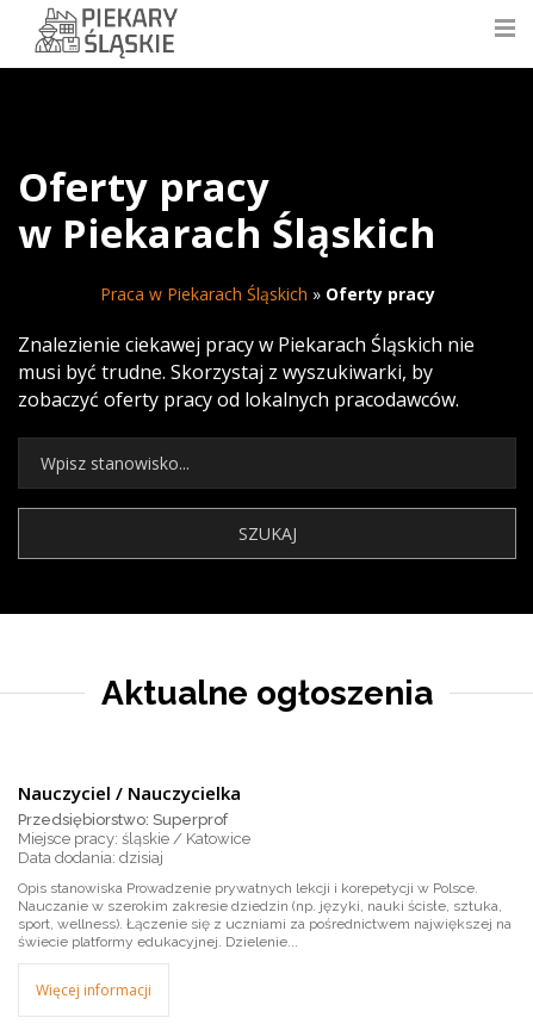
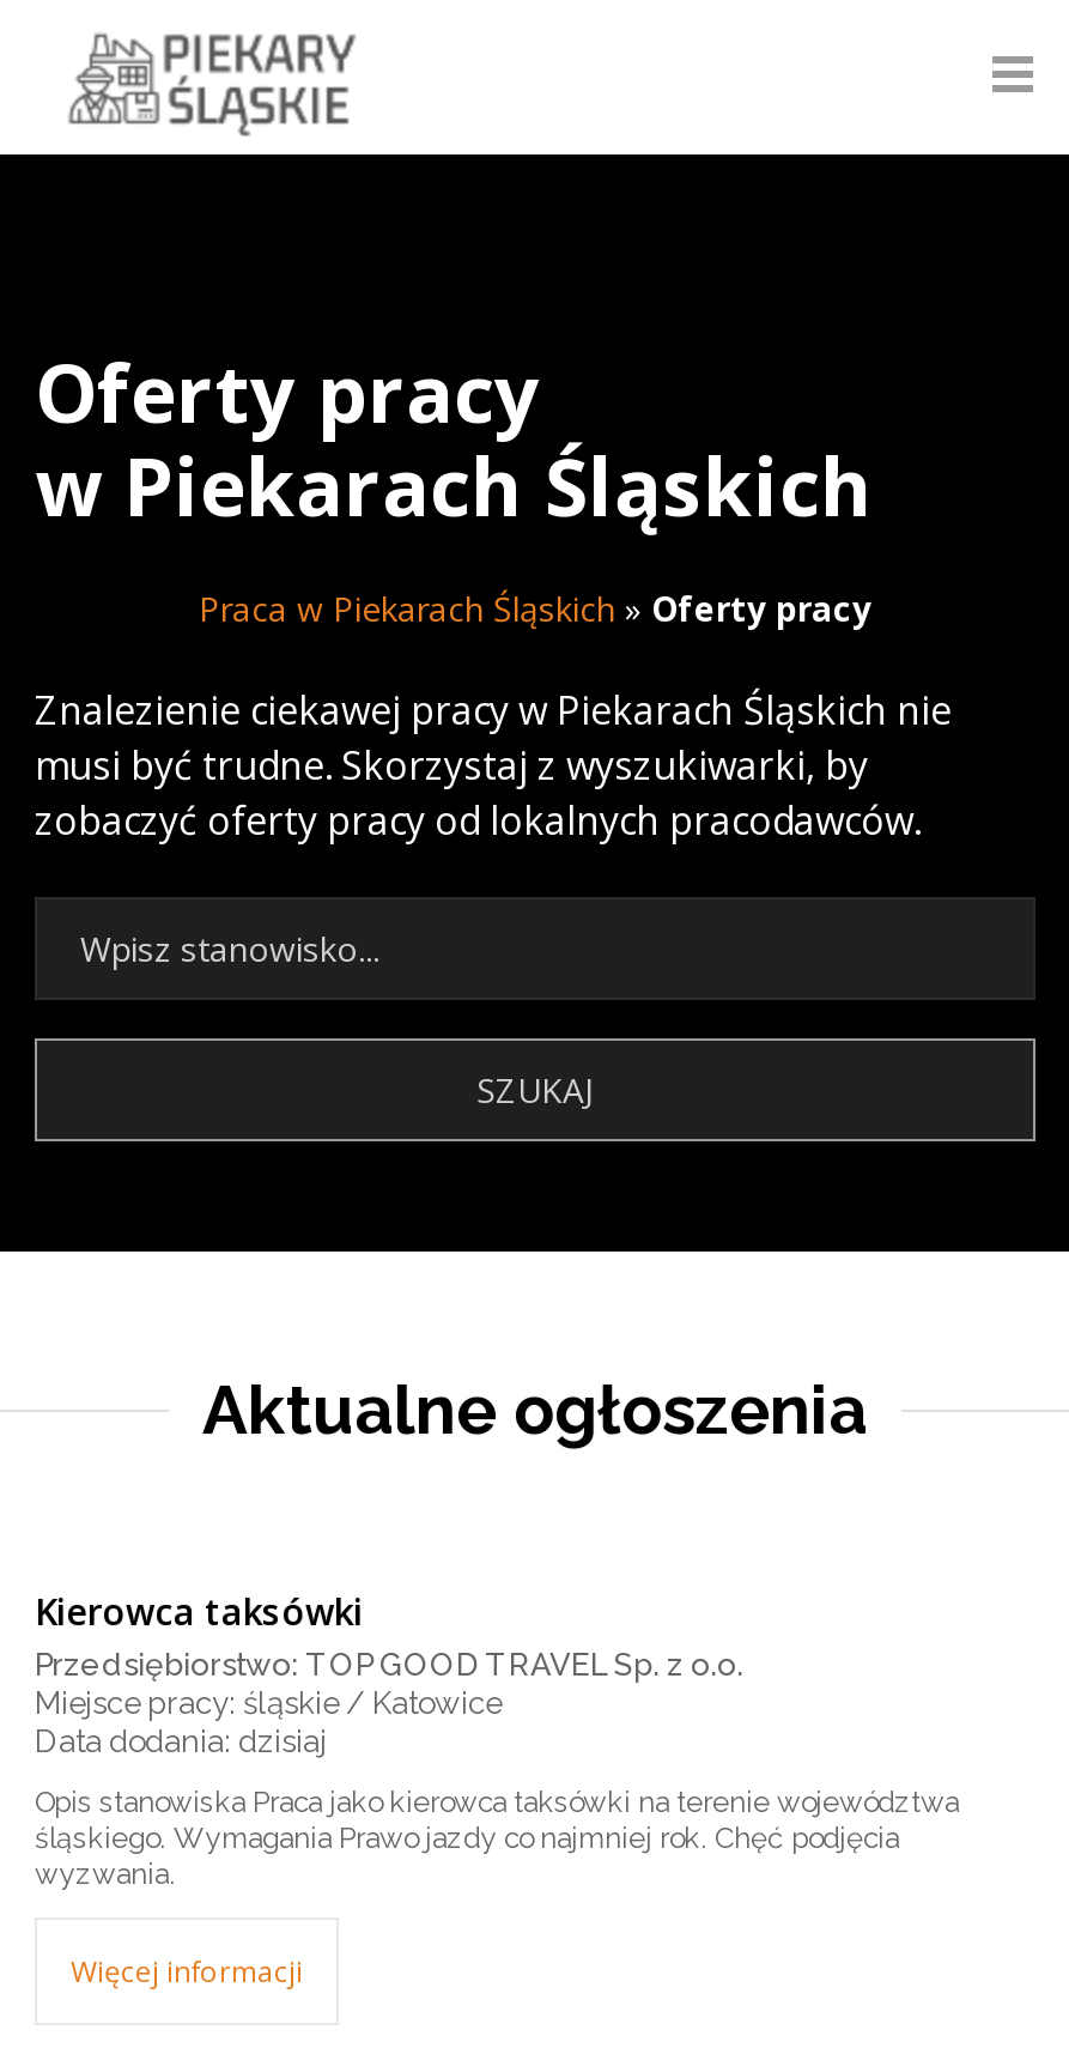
[18,781,241,829] Nauczyciel / Nauczycielka | Przedsiębiorstwo: Superprof -> [35,1587,743,1683] Kierowca taksówki | Przedsiębiorstwo: TOP GOOD TRAVEL Sp. z o.o.
[18,880,512,950] Opis stanowiska Prowadzenie prywatnych lekcji i korepetycji w Polsce. | Nauczanie w szerokim zakresie dziedzin (np. języki, nauki ścisłe, sztuka, | sport, wellness). Łączenie się z uczniami za pośrednictwem największej na | świecie platformy edukacyjnej. Dzielenie... -> [35,1786,959,1891] Opis stanowiska Praca jako kierowca taksówki na terenie województwa | śląskiego. Wymagania Prawo jazdy co najmniej rok. Chęć podjęcia | wyzwania.

